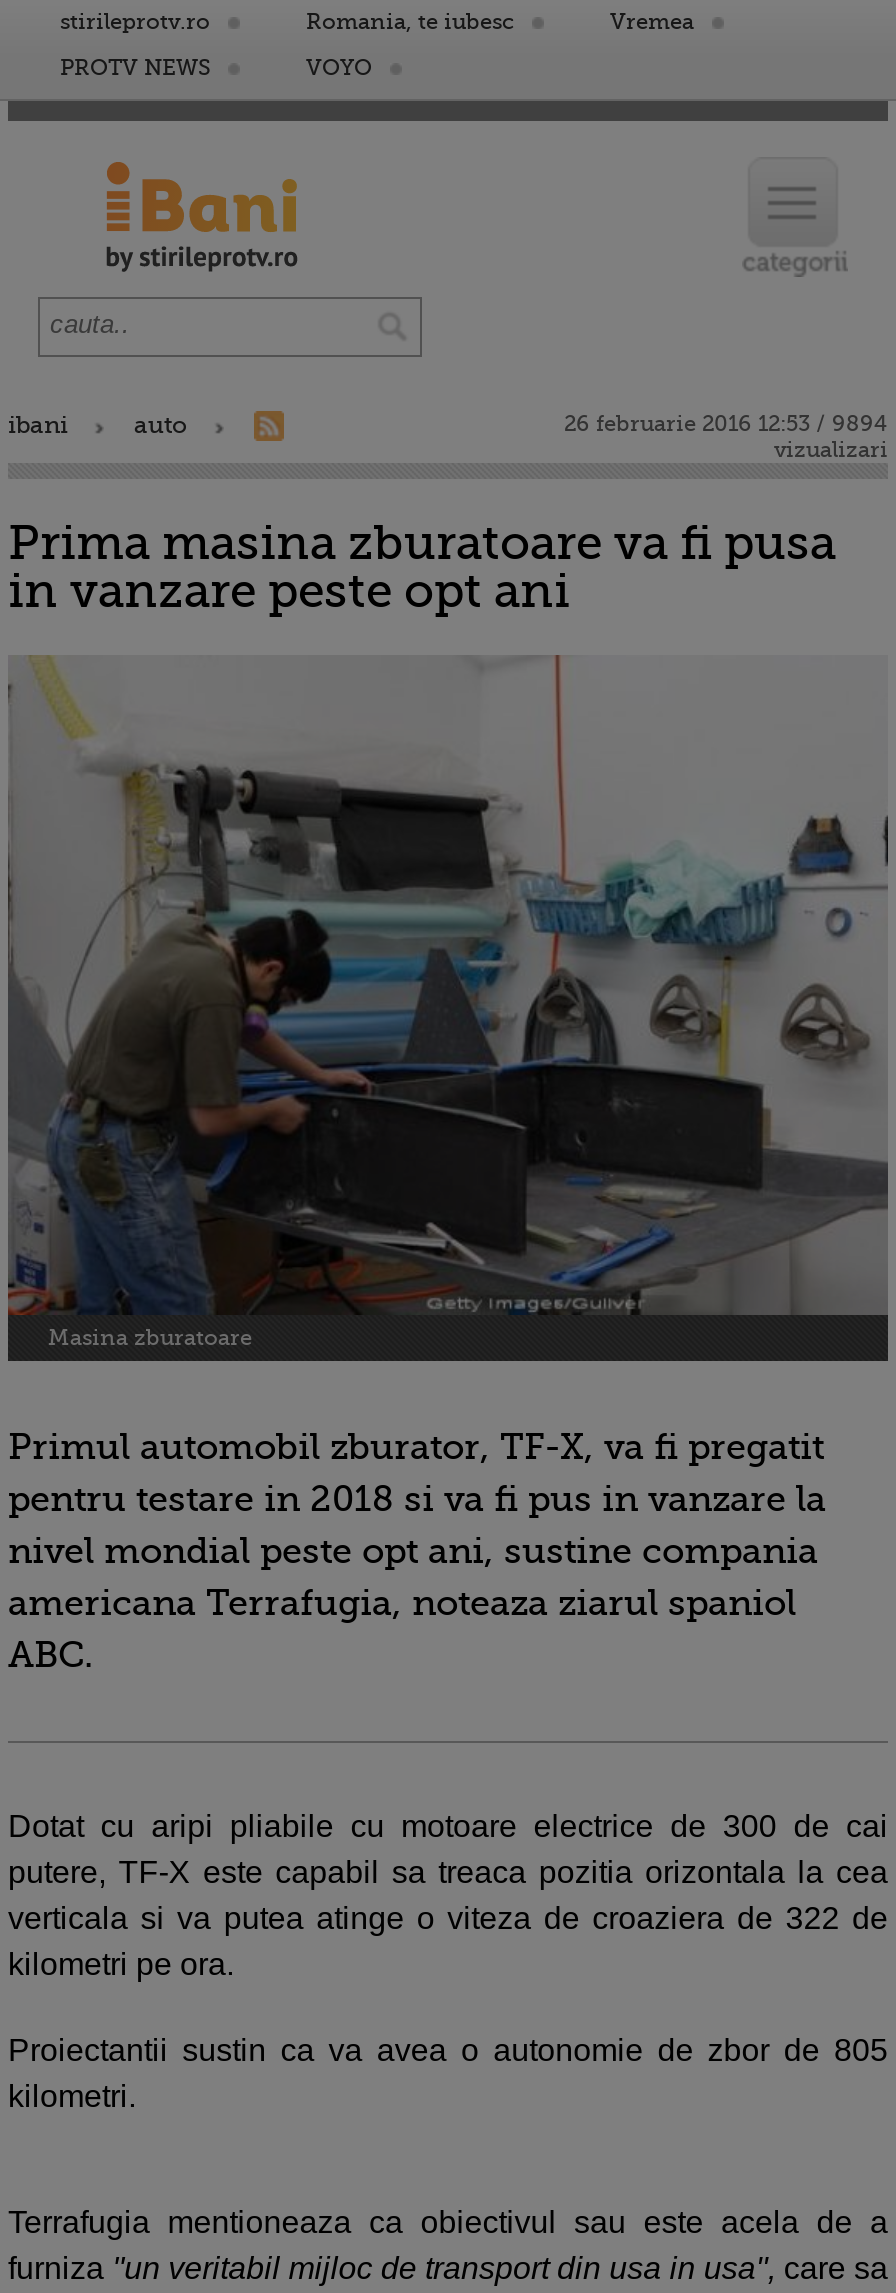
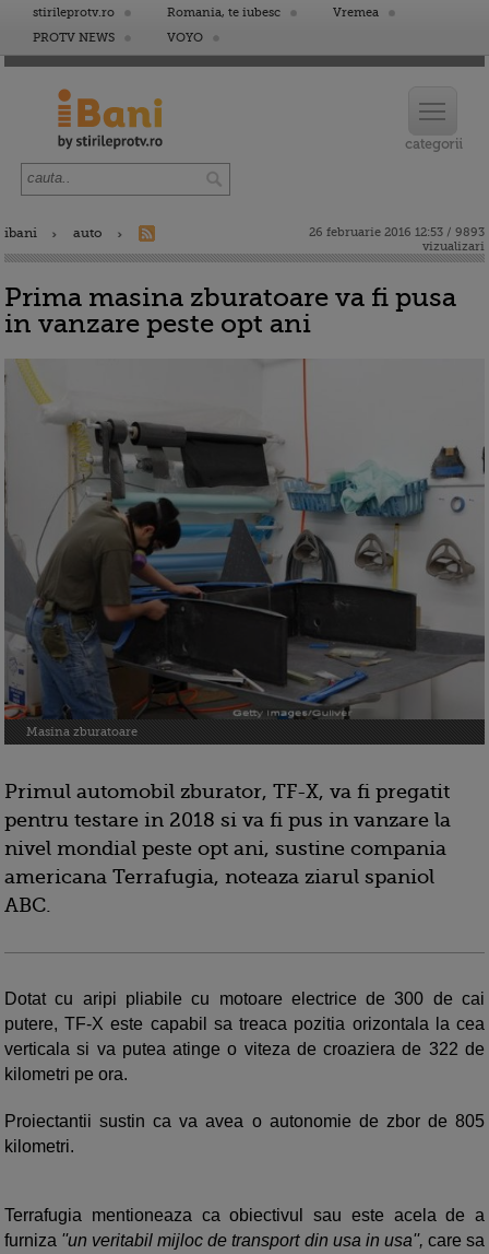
[564,411,888,437] 26 februarie 2016 12:53 / 9894 -> [309,225,485,239] 26 februarie 2016 12:53 / 9893

